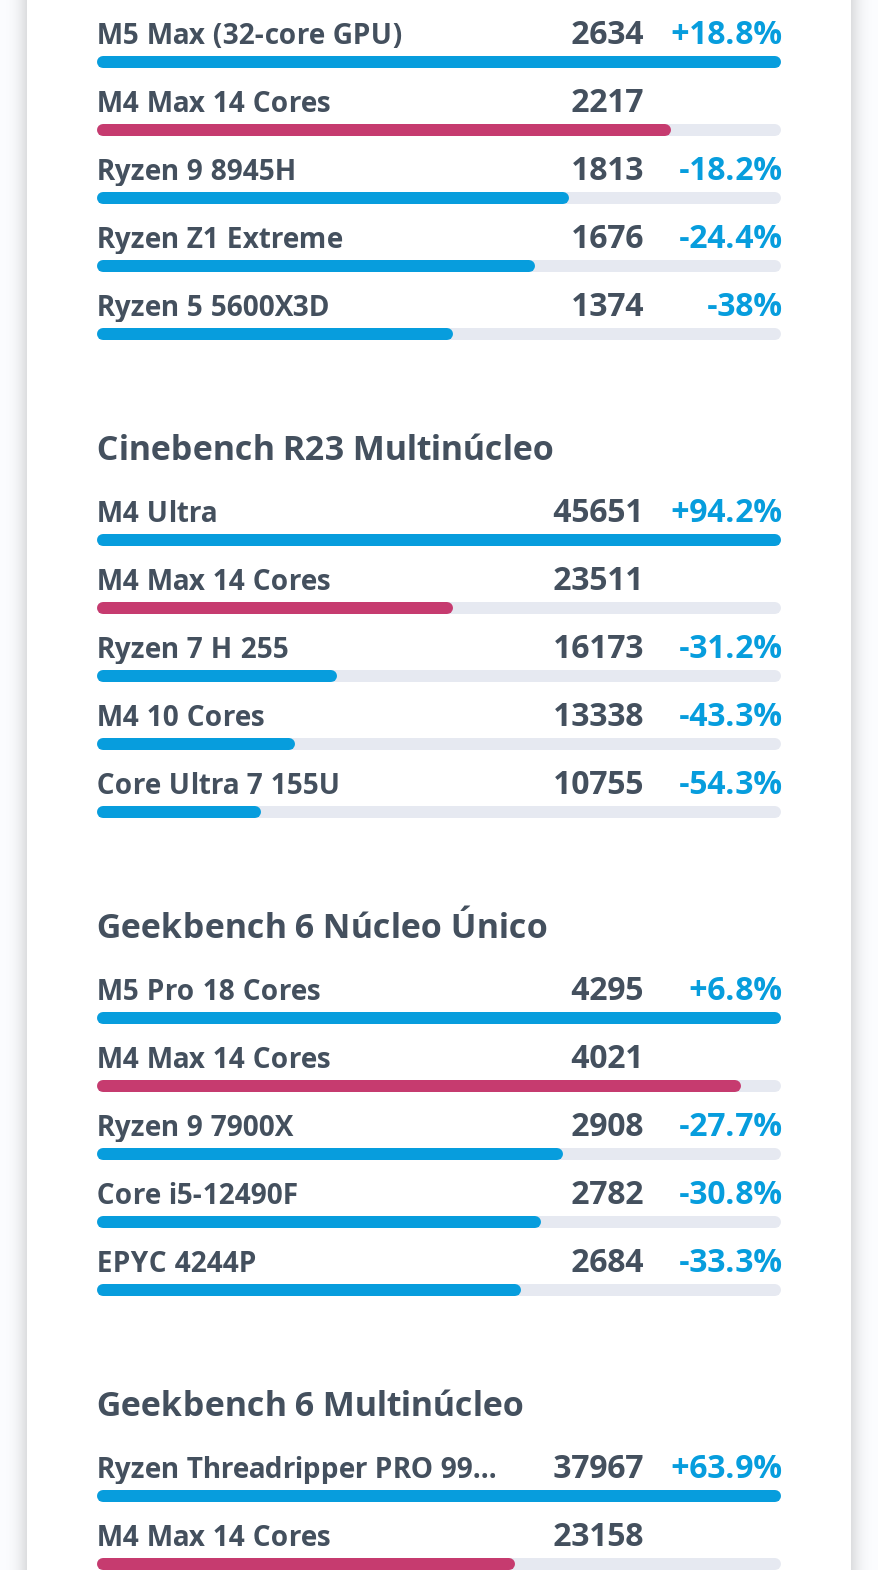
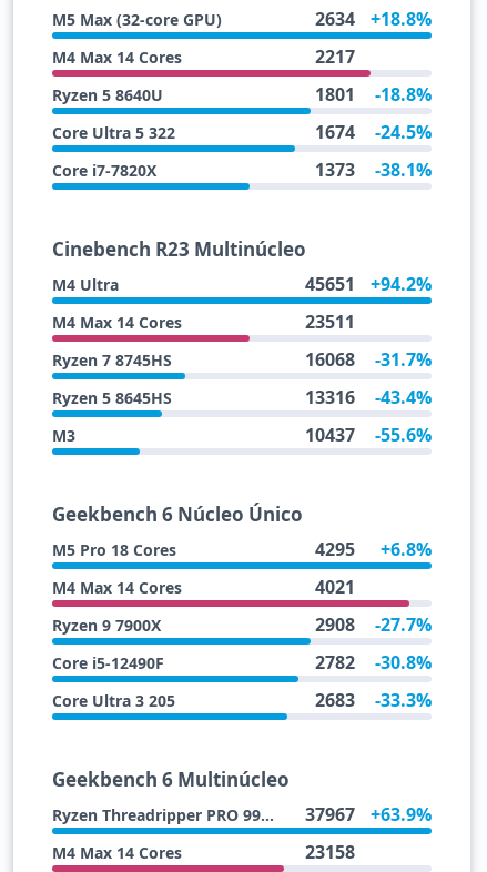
[97,146,781,190] Ryzen 9 8945H | 1813 | -18.2% -> [52,82,432,107] Ryzen 5 8640U | 1801 | -18.8%
[97,214,781,258] Ryzen Z1 Extreme | 1676 | -24.4% -> [52,120,432,144] Core Ultra 5 322 | 1674 | -24.5%
[97,282,781,326] Ryzen 5 5600X3D | 1374 | -38% -> [52,158,432,182] Core i7-7820X | 1373 | -38.1%
[97,624,781,668] Ryzen 7 H 255 | 16173 | -31.2% -> [52,347,432,372] Ryzen 7 8745HS | 16068 | -31.7%
[97,692,781,736] M4 10 Cores | 13338 | -43.3% -> [52,385,432,409] Ryzen 5 8645HS | 13316 | -43.4%
[97,760,781,804] Core Ultra 7 155U | 10755 | -54.3% -> [52,423,432,447] M3 | 10437 | -55.6%
[97,1238,643,1282] EPYC 4244P | 2684 -> [52,688,355,712] Core Ultra 3 205 | 2683

